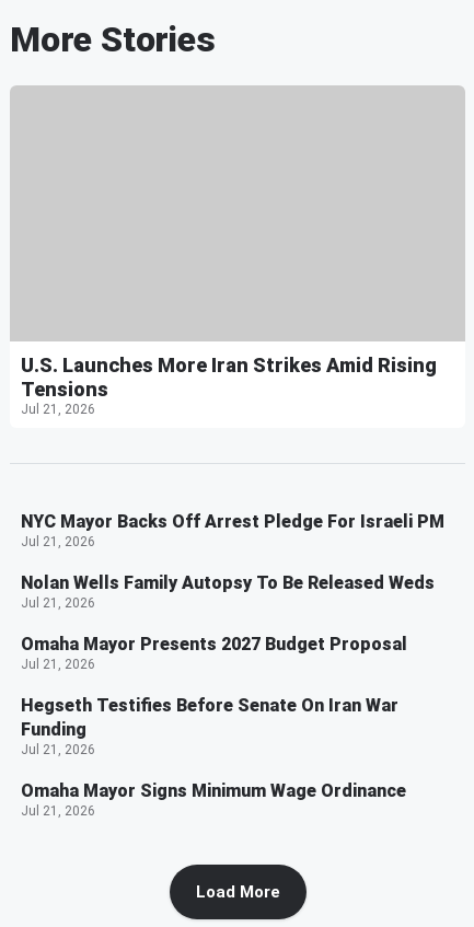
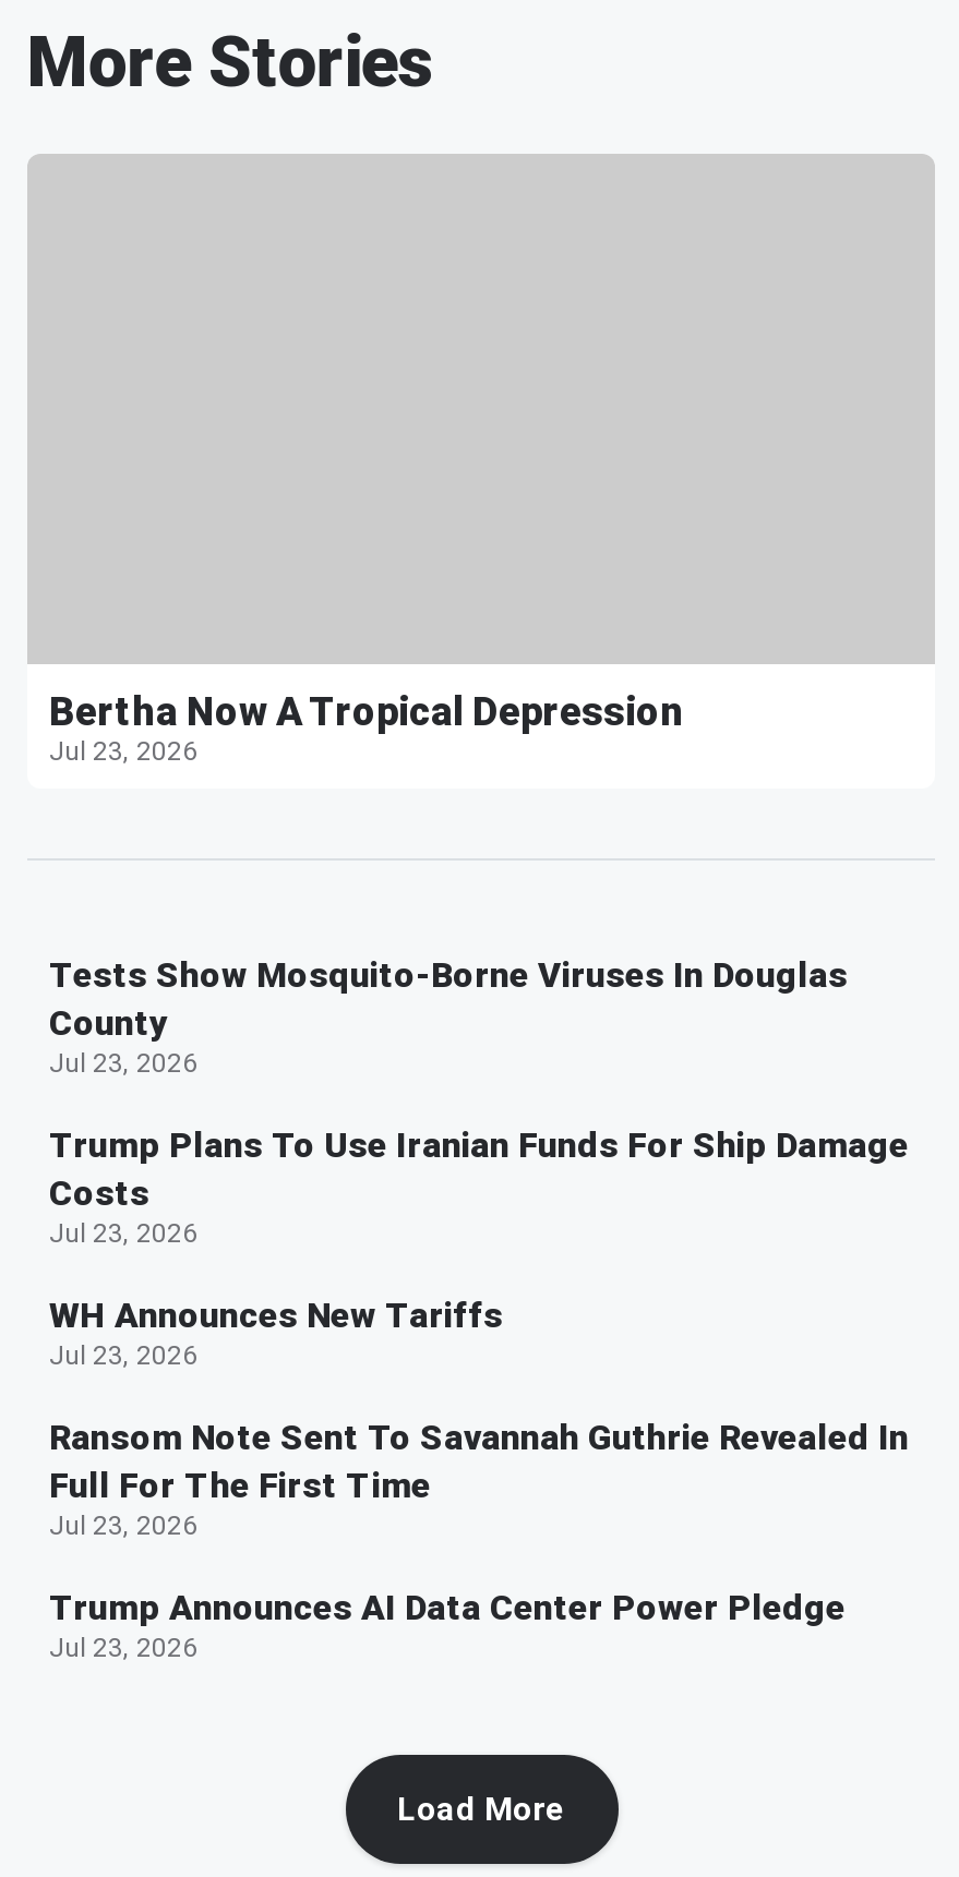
[21,353,437,417] U.S. Launches More Iran Strikes Amid Rising | Tensions | Jul 21, 2026 -> [49,688,684,767] Bertha Now A Tropical Depression | Jul 23, 2026
[21,511,444,549] NYC Mayor Backs Off Arrest Pledge For Israeli PM | Jul 21, 2026 -> [49,954,848,1078] Tests Show Mosquito-Borne Viruses In Douglas | County | Jul 23, 2026
[21,572,435,611] Nolan Wells Family Autopsy To Be Released Weds | Jul 21, 2026 -> [49,1124,909,1249] Trump Plans To Use Iranian Funds For Ship Damage | Costs | Jul 23, 2026
[21,634,407,672] Omaha Mayor Presents 2027 Budget Proposal | Jul 21, 2026 -> [49,1294,503,1371] WH Announces New Tariffs | Jul 23, 2026
[21,695,398,757] Hegseth Testifies Before Senate On Iran War | Funding | Jul 21, 2026 -> [49,1417,909,1541] Ransom Note Sent To Savannah Guthrie Revealed In | Full For The First Time | Jul 23, 2026
[21,780,406,819] Omaha Mayor Signs Minimum Wage Ordinance | Jul 21, 2026 -> [49,1587,846,1663] Trump Announces AI Data Center Power Pledge | Jul 23, 2026

